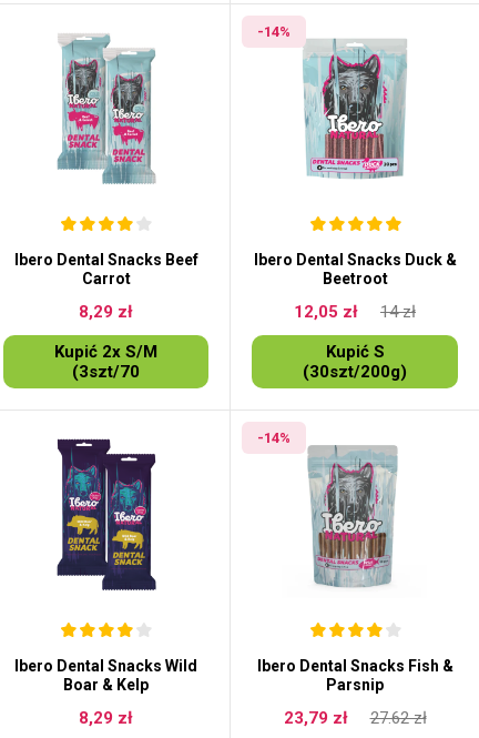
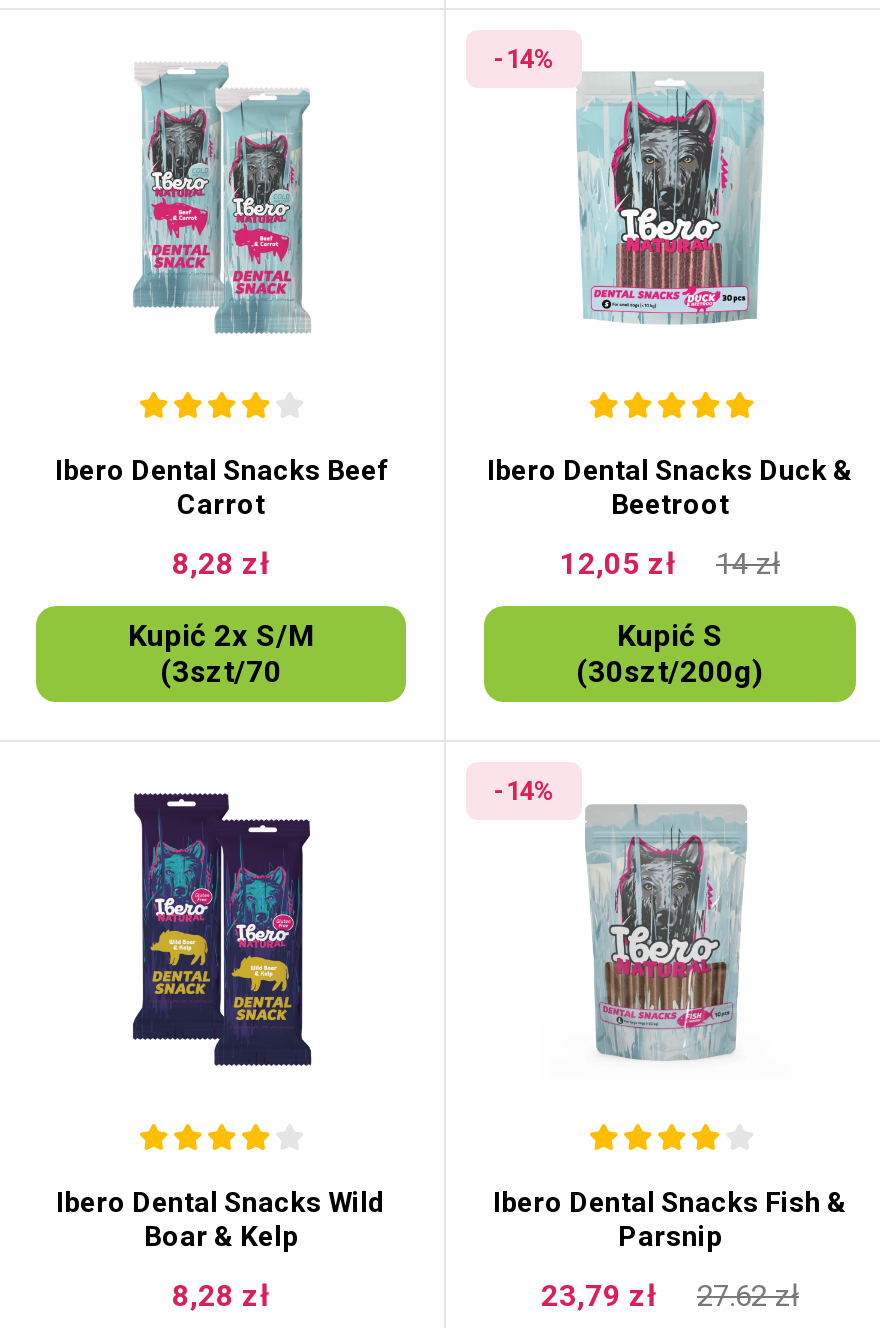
[79,302,133,322] 8,29 zł -> [172,546,270,582] 8,28 zł
[79,708,133,728] 8,29 zł -> [172,1278,270,1314] 8,28 zł

